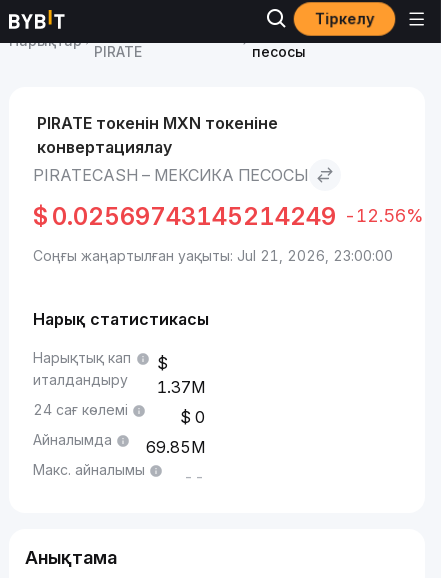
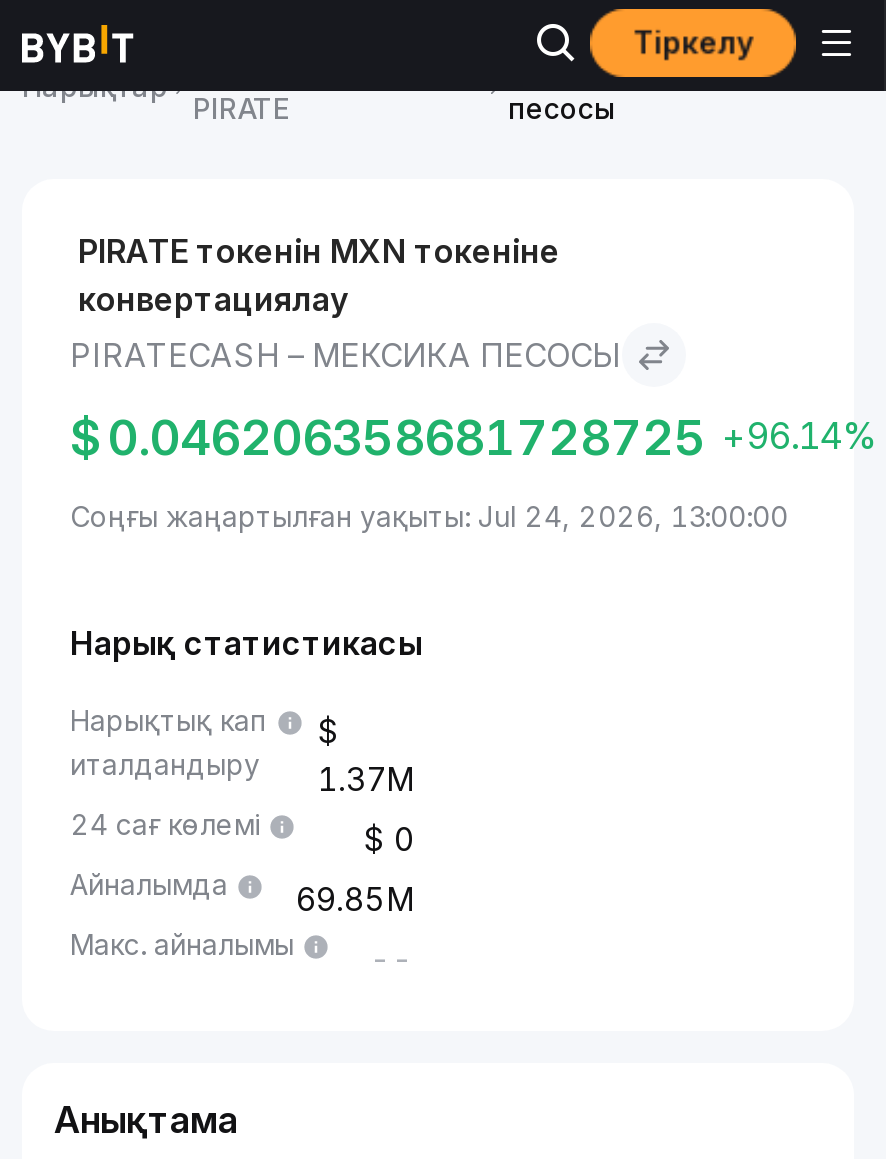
[33,202,423,231] $ 0.02569743145214249 -12.56% -> [70,409,876,467] $ 0.046206358681728725 +96.14%
[33,247,393,264] Соңғы жаңартылған уақыты: Jul 21, 2026, 23:00:00 -> [70,499,788,533] Соңғы жаңартылған уақыты: Jul 24, 2026, 13:00:00

